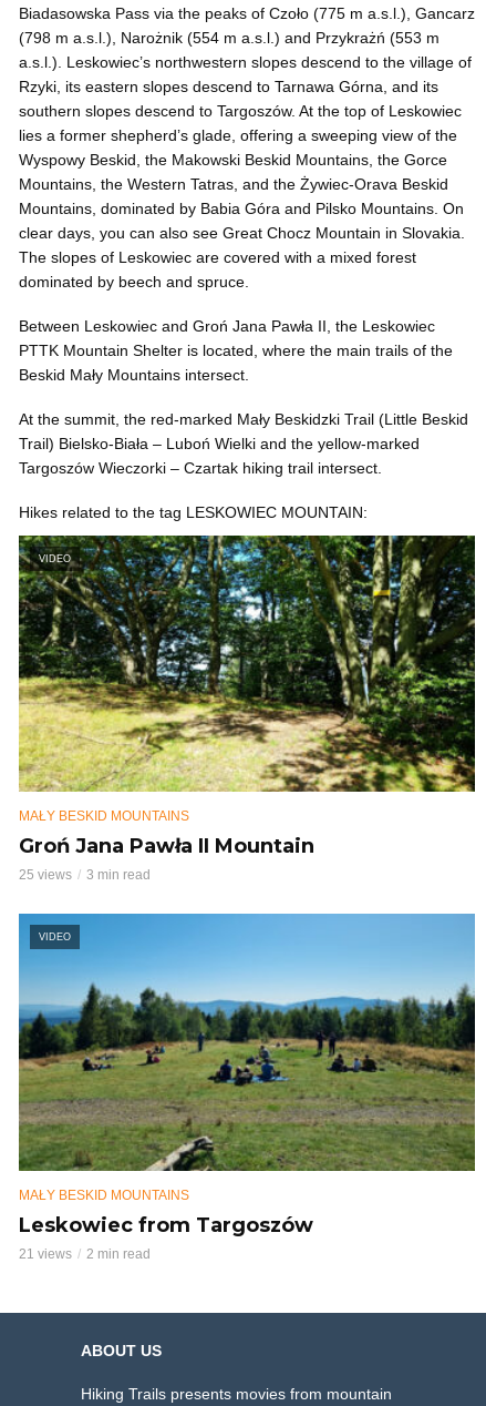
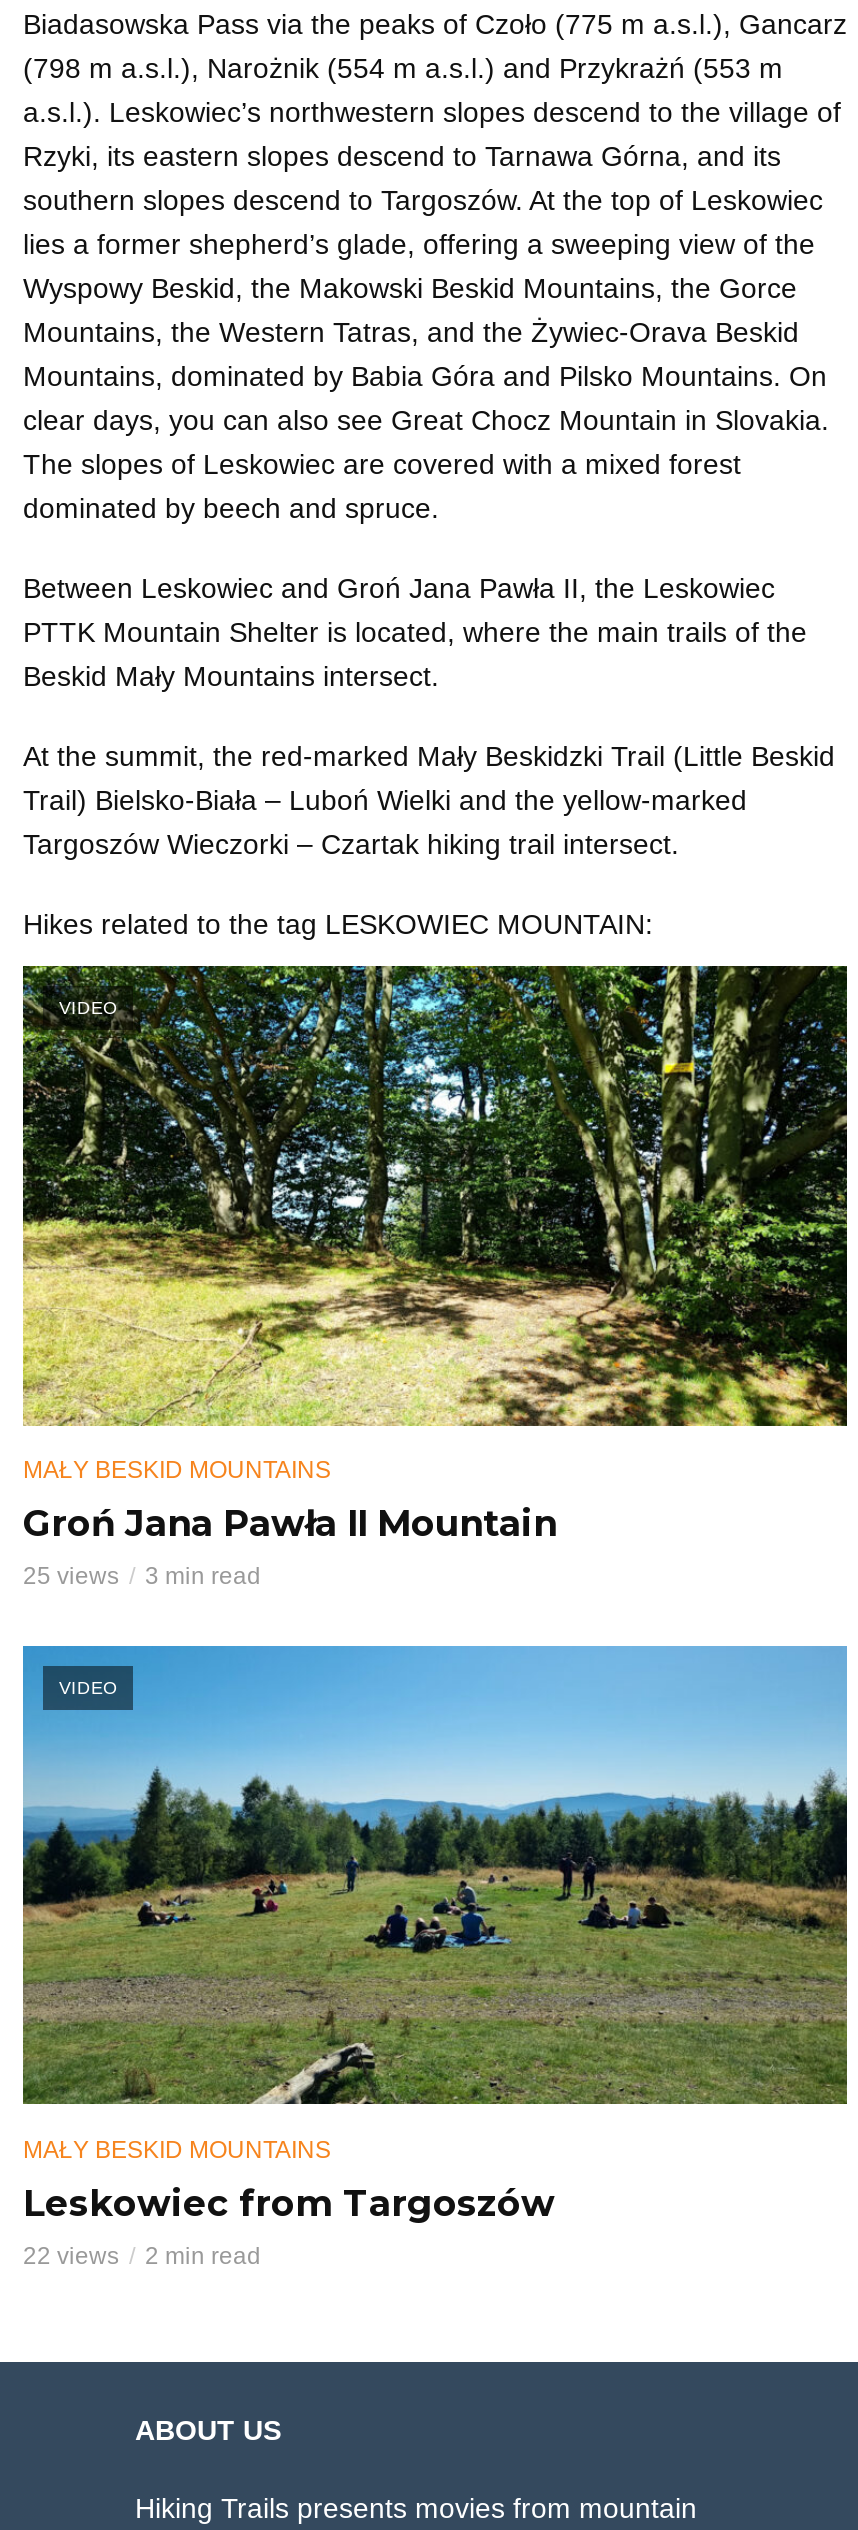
[19,1246,151,1262] 21 views 2 min read -> [23,2242,261,2270] 22 views 2 min read

